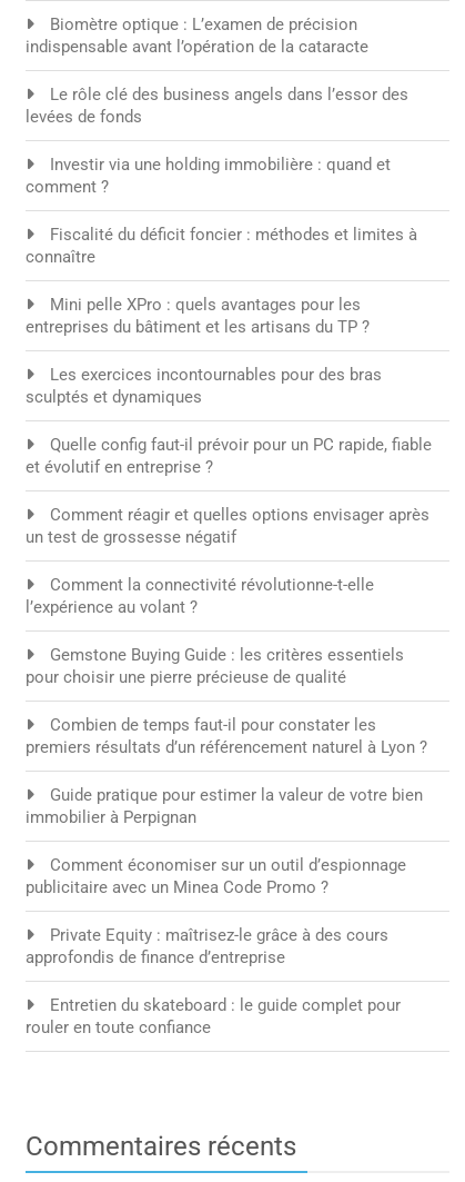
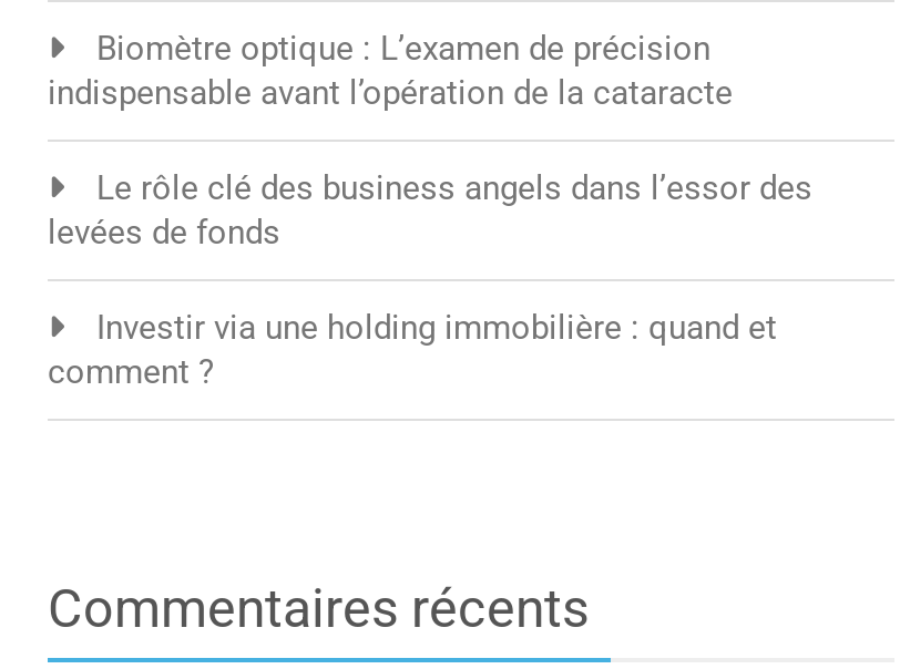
[26,225,432,1037] Fiscalité du déficit foncier : méthodes et limites à | connaître | Mini pelle XPro : quels avantages pour les | entreprises du bâtiment et les artisans du TP ? | Les exercices incontournables pour des bras | sculptés et dynamiques | Quelle config faut-il prévoir pour un PC rapide, fiable | et évolutif en entreprise ? | Comment réagir et quelles options envisager après | un test de grossesse négatif | Comment la connectivité révolutionne-t-elle | l’expérience au volant ? | Gemstone Buying Guide : les critères essentiels | pour choisir une pierre précieuse de qualité | Combien de temps faut-il pour constater les | premiers résultats d’un référencement naturel à Lyon ? | Guide pratique pour estimer la valeur de votre bien | immobilier à Perpignan | Comment économiser sur un outil d’espionnage | publicitaire avec un Minea Code Promo ? | Private Equity : maîtrisez-le grâce à des cours | approfondis de finance d’entreprise | Entretien du skateboard : le guide complet pour | rouler en toute confiance -> none

